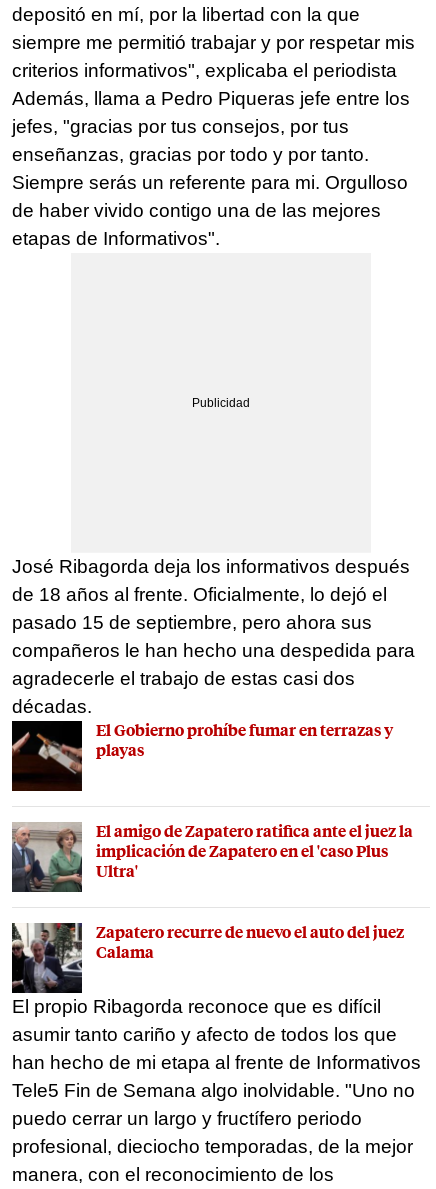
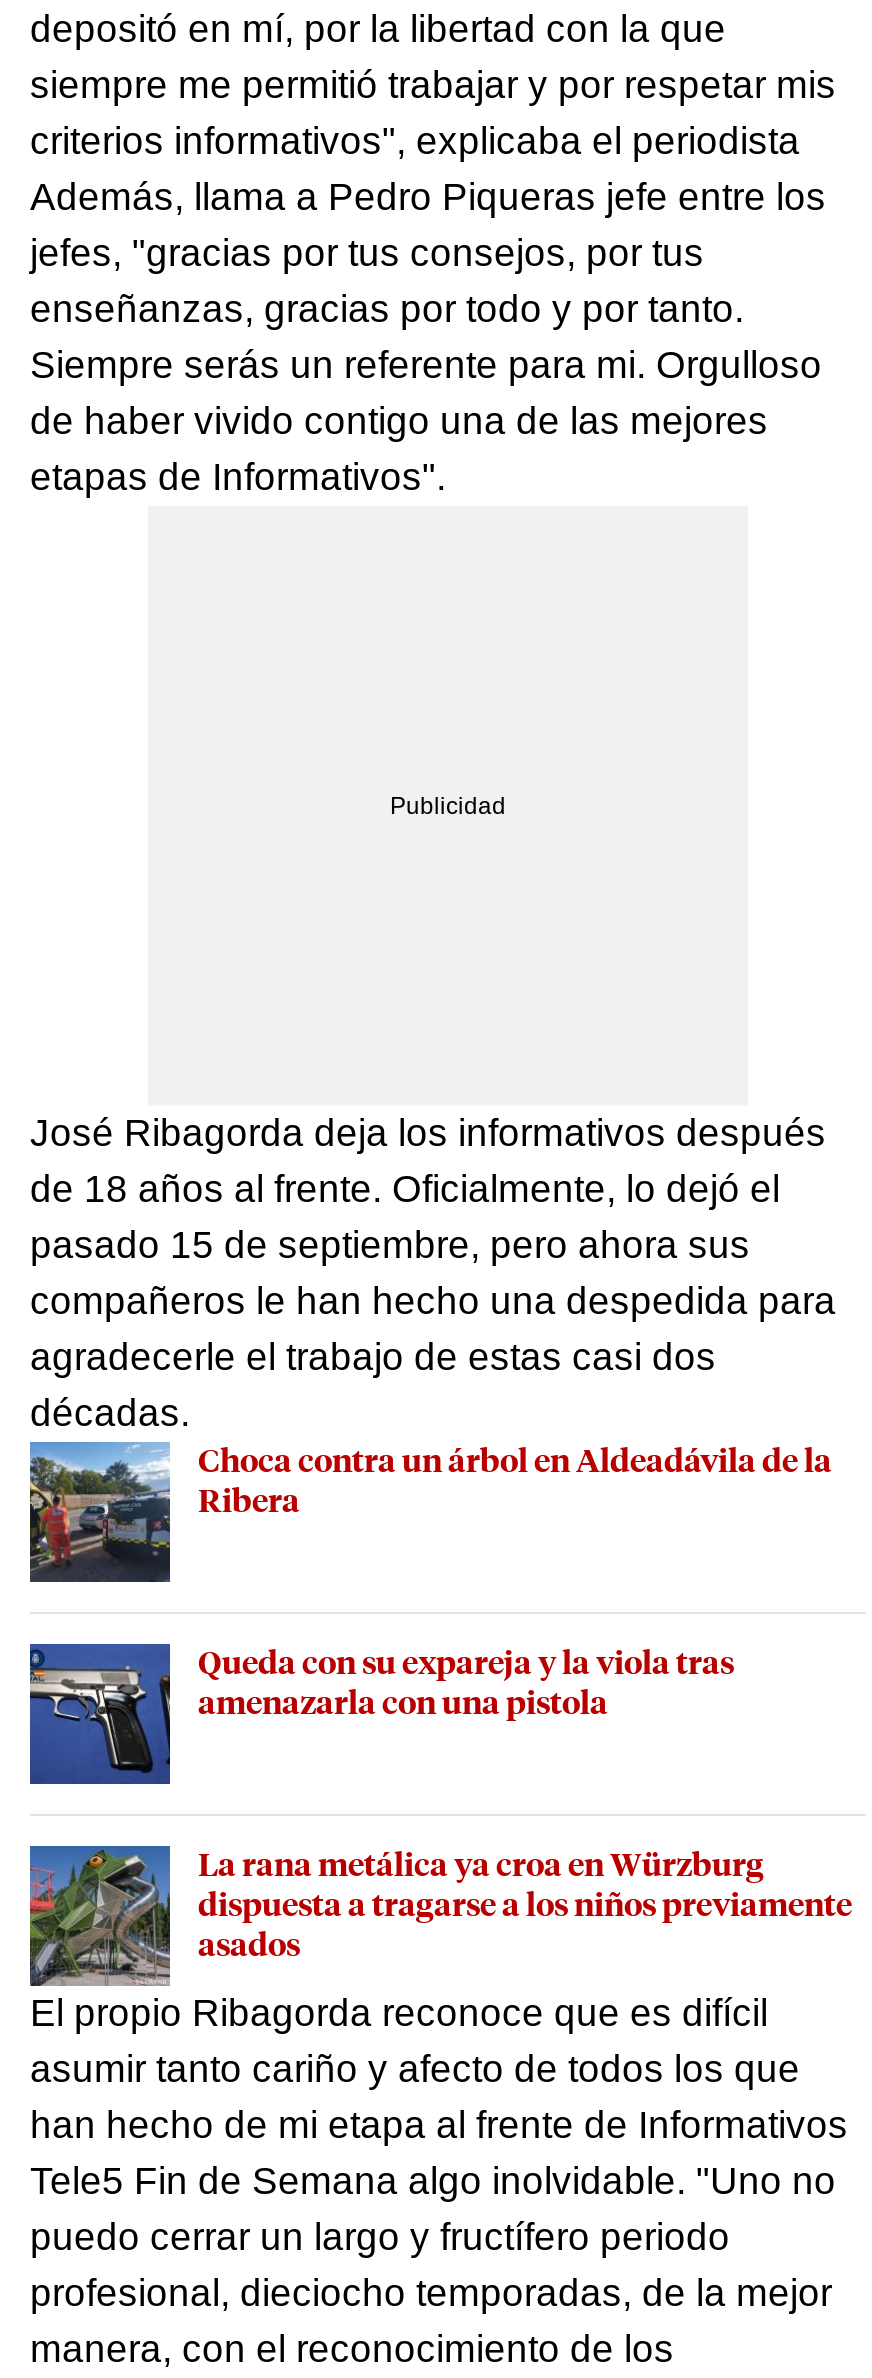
[11,720,393,791] [image] | El Gobierno prohíbe fumar en terrazas y | playas -> [28,1440,832,1582] [image] | Choca contra un árbol en Aldeadávila de la | Ribera
[11,822,413,893] [image] | El amigo de Zapatero ratifica ante el juez la | implicación de Zapatero en el 'caso Plus | Ultra' -> [28,1642,734,1786] [image] | Queda con su expareja y la viola tras | amenazarla con una pistola
[11,922,404,993] [image] | Zapatero recurre de nuevo el auto del juez | Calama -> [28,1844,852,1986] [image] | La rana metálica ya croa en Würzburg | dispuesta a tragarse a los niños previamente | asados

